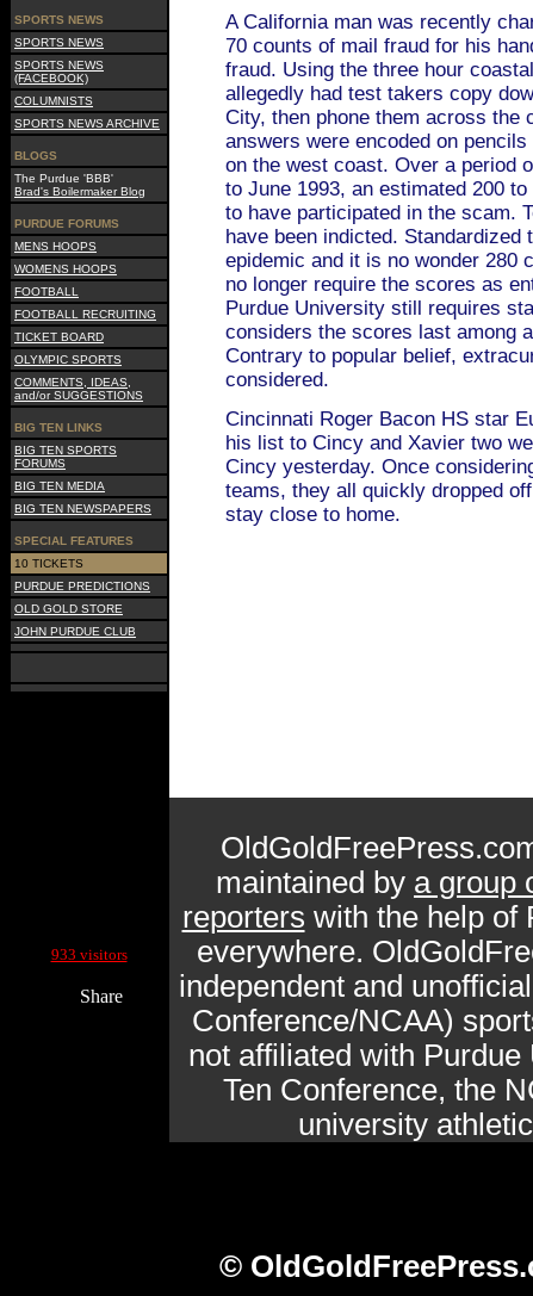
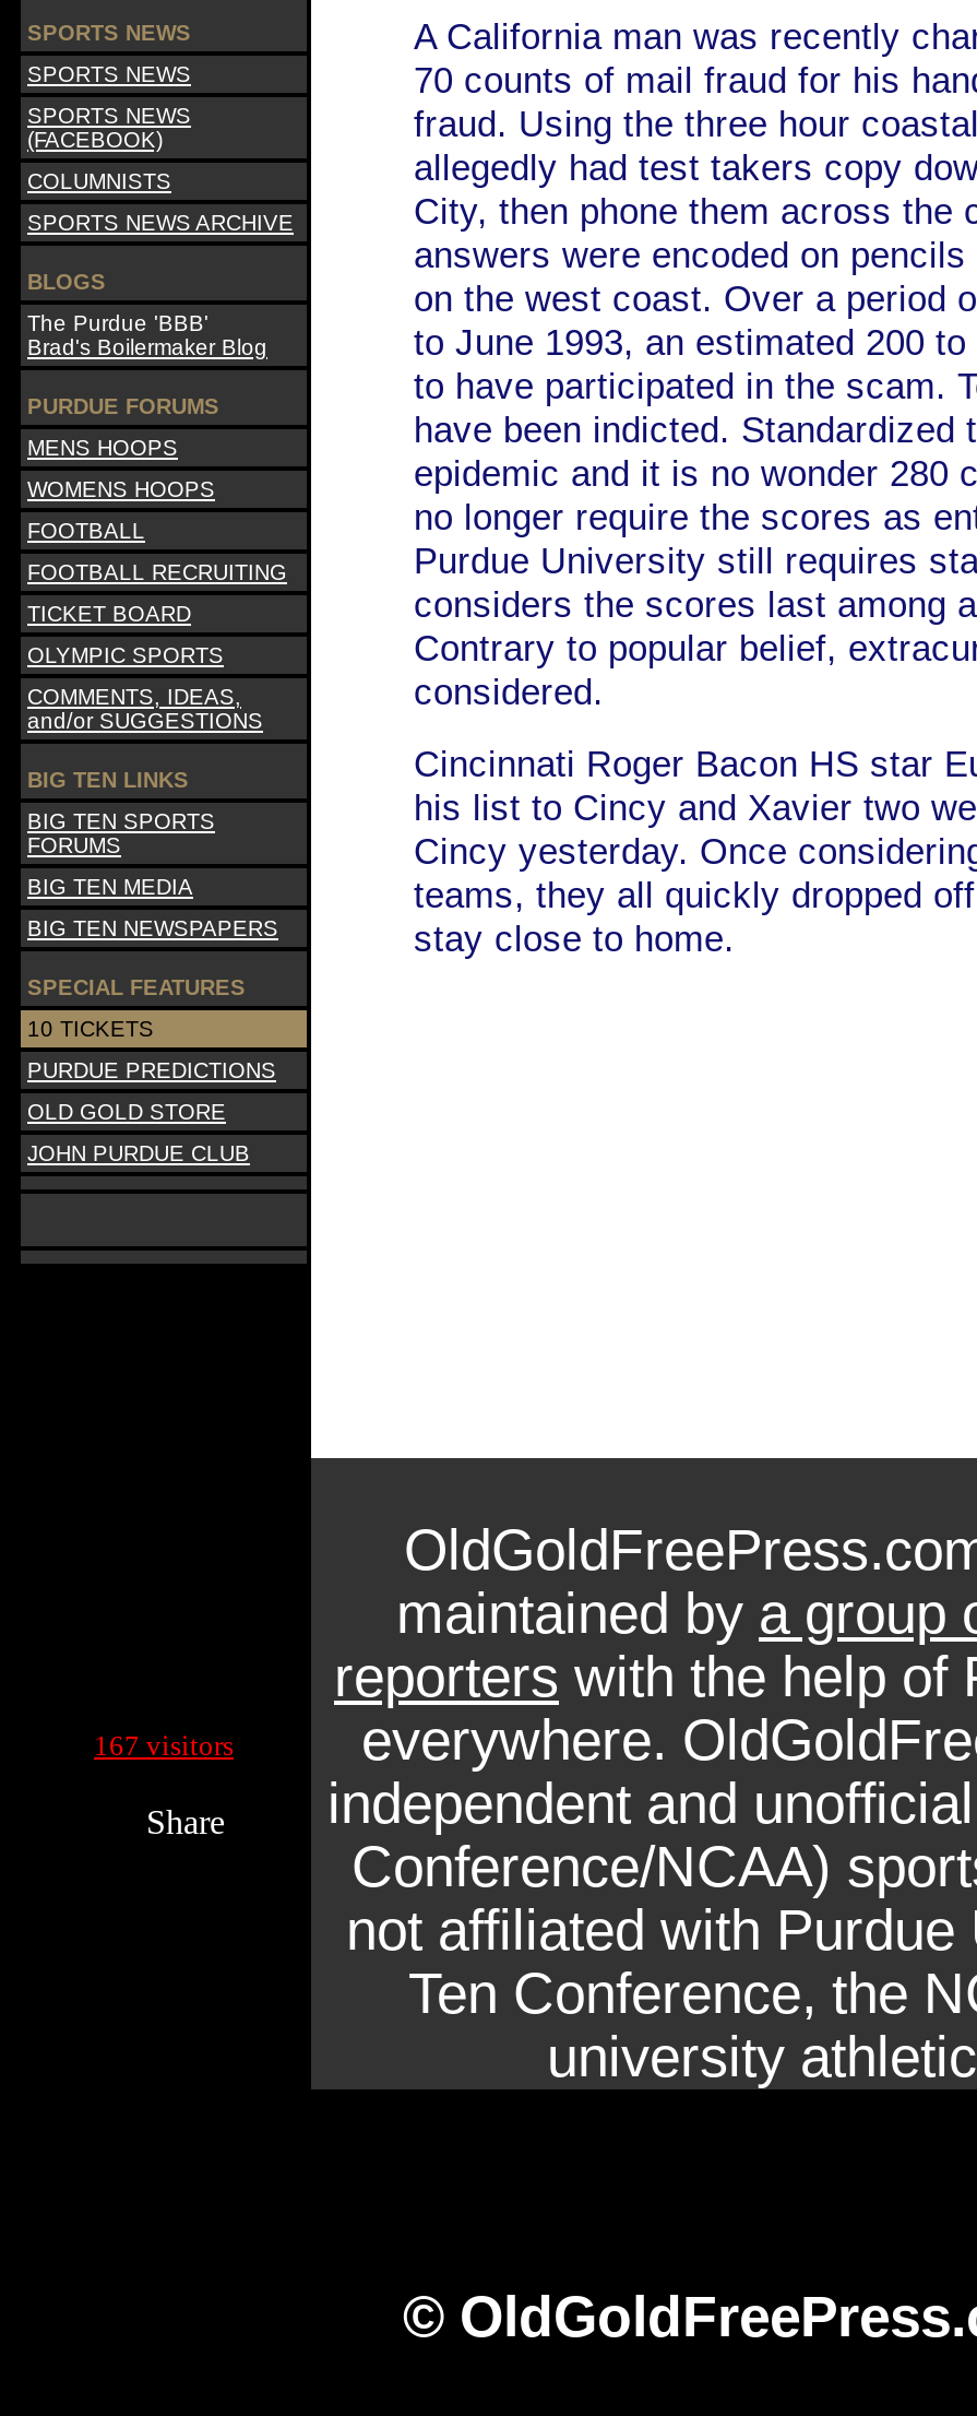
[51,945,127,963] 933 visitors -> [94,1729,234,1762] 167 visitors

